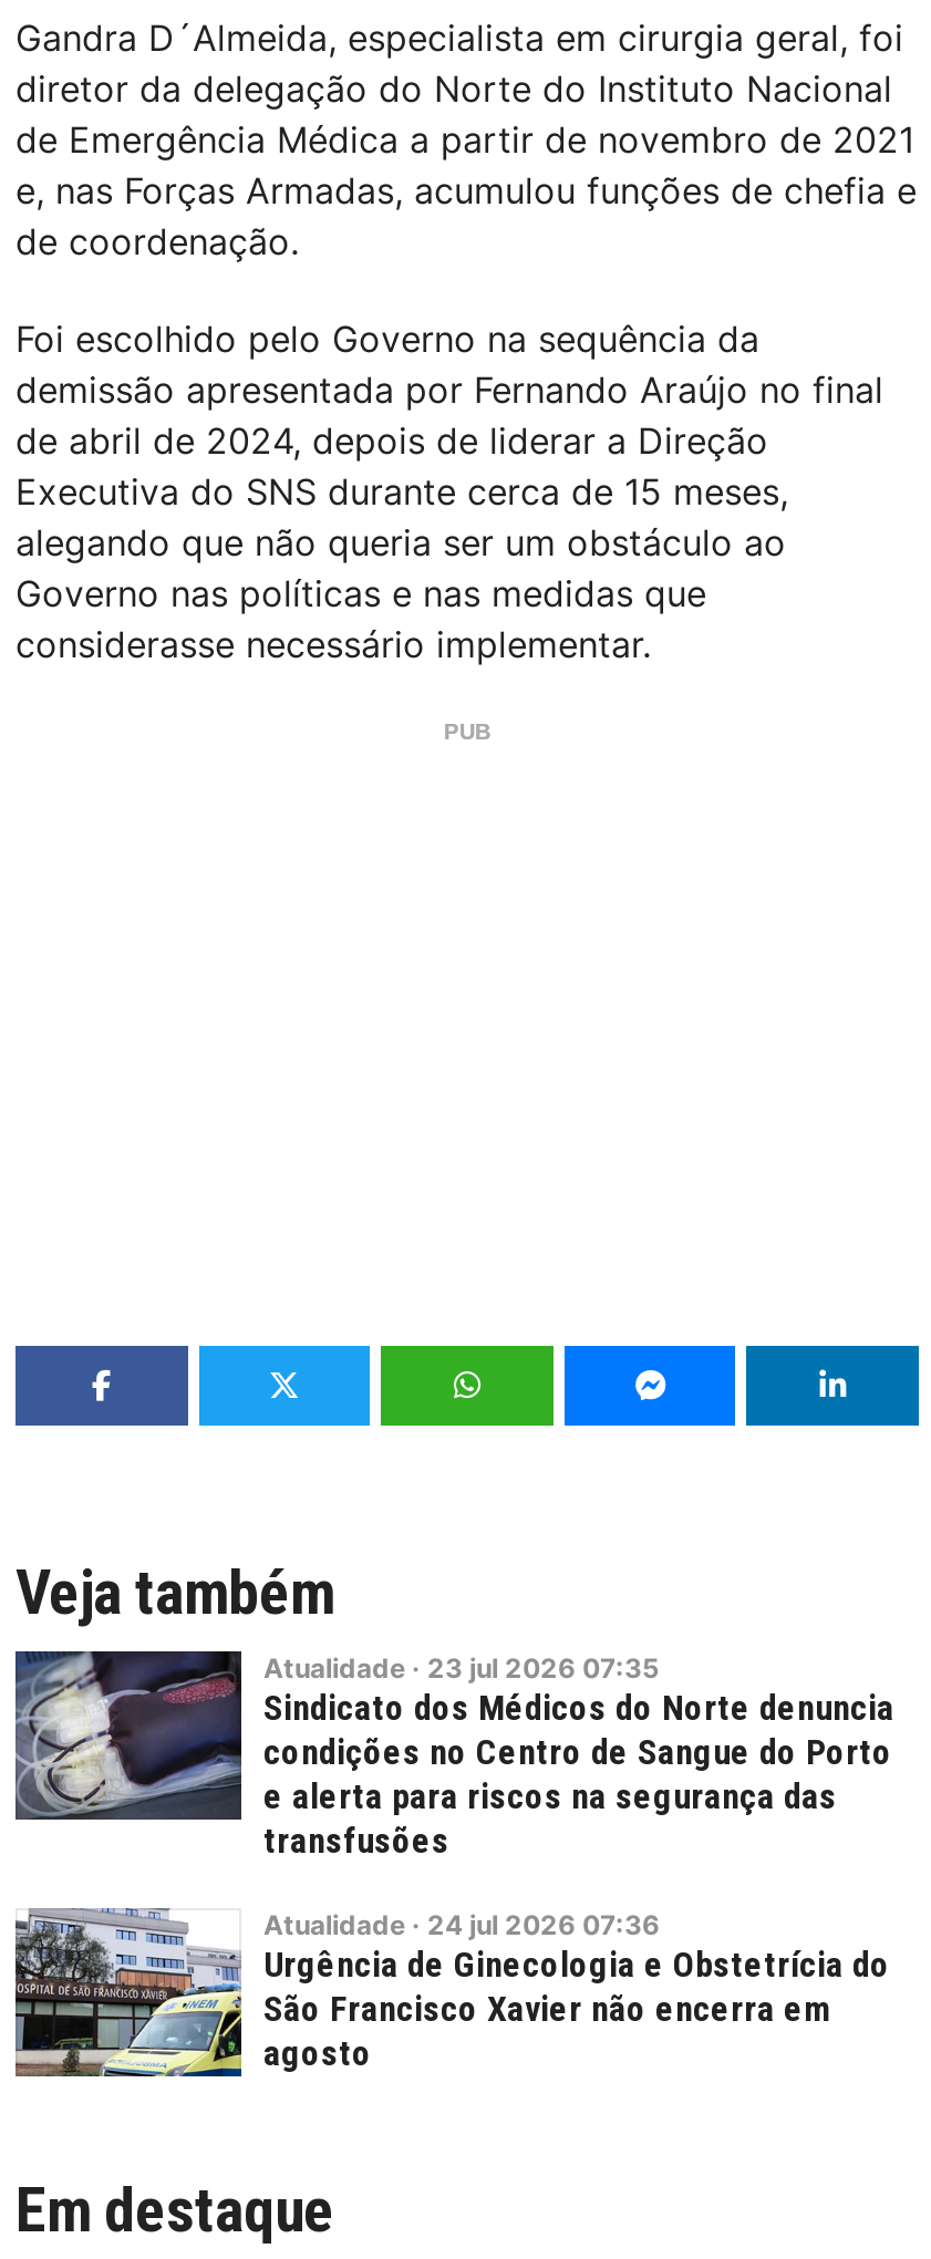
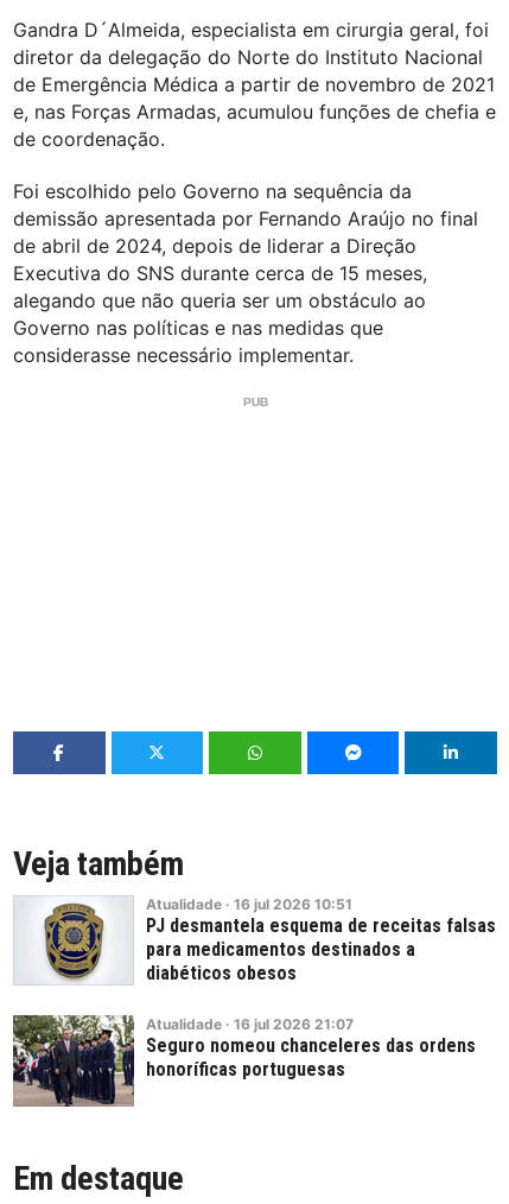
[13,1649,894,1861] [image] | Atualidade · 23 jul 2026 07:35 | Sindicato dos Médicos do Norte denuncia | condições no Centro de Sangue do Porto | e alerta para riscos na segurança das | transfusões -> [13,895,496,984] [image] | Atualidade · 16 jul 2026 10:51 | PJ desmantela esquema de receitas falsas | para medicamentos destinados a | diabéticos obesos
[15,1906,890,2076] [image] | Atualidade · 24 jul 2026 07:36 | Urgência de Ginecologia e Obstetrícia do | São Francisco Xavier não encerra em | agosto -> [12,1014,476,1108] [image] | Atualidade · 16 jul 2026 21:07 | Seguro nomeou chanceleres das ordens | honoríficas portuguesas

